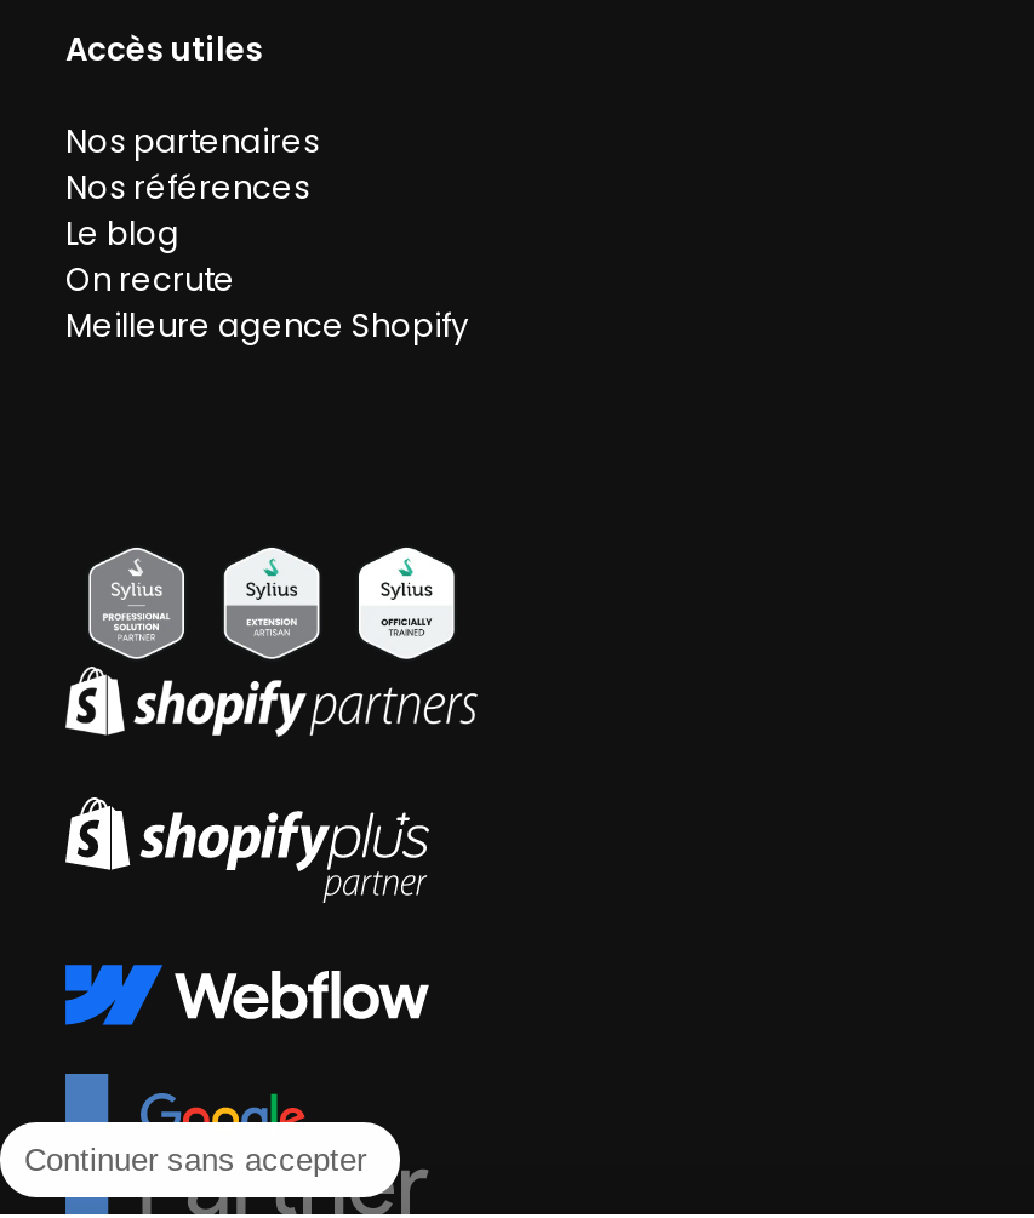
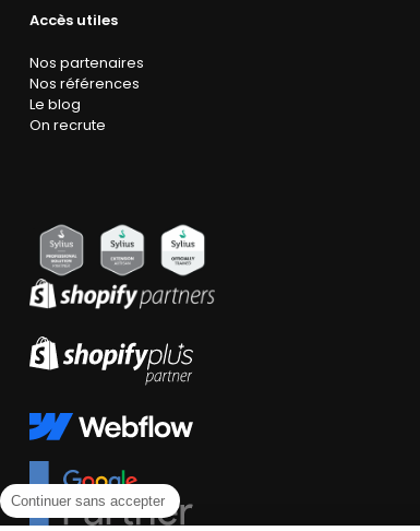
[65,303,468,350] Meilleure agence Shopify -> none

